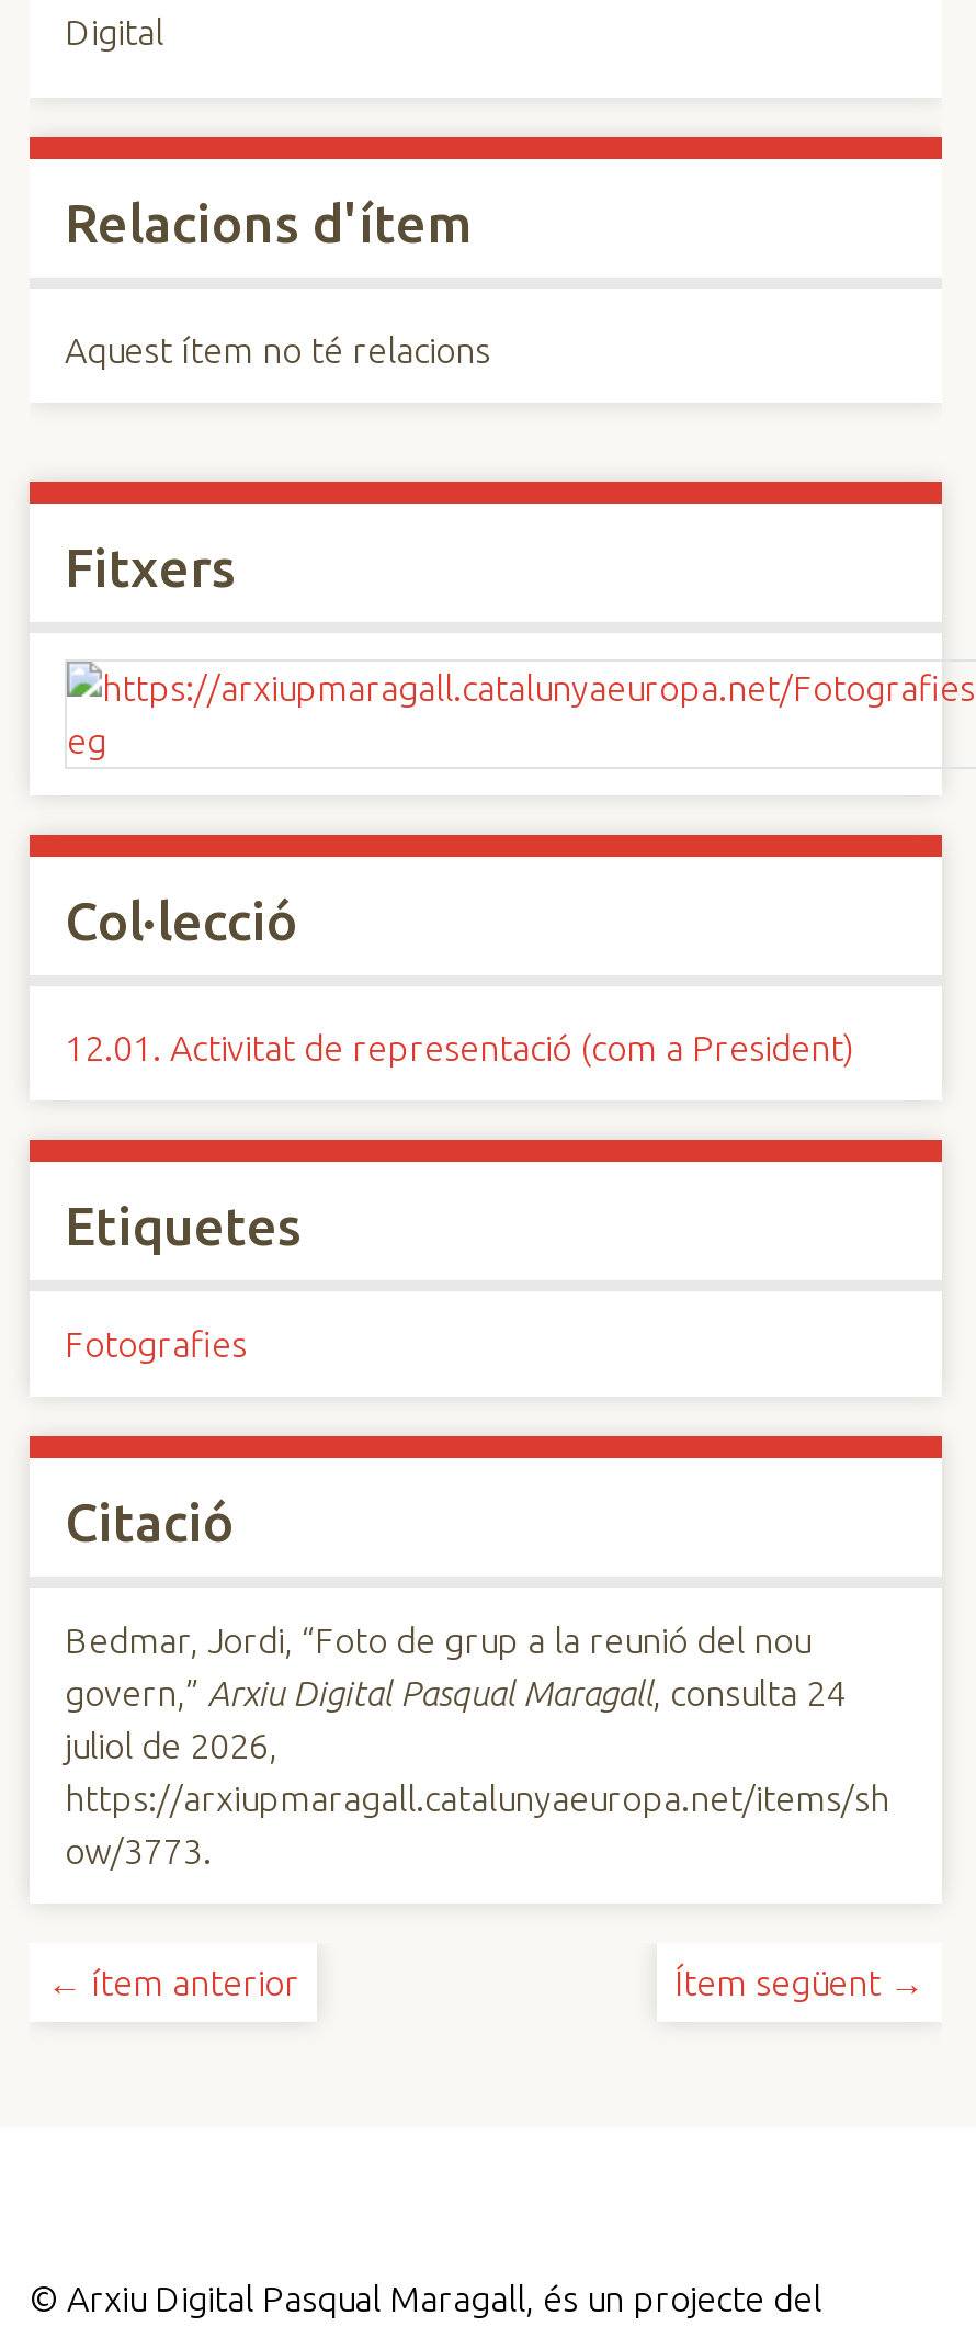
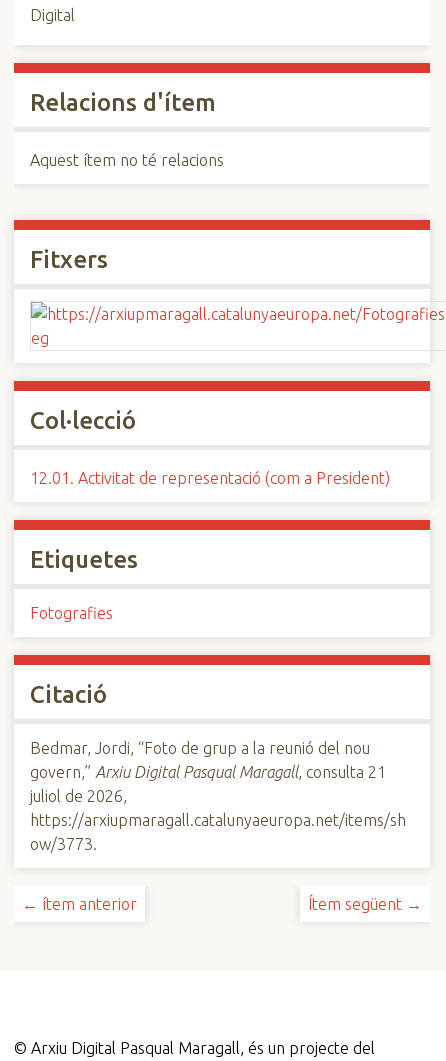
[65,1673,846,1713] govern,” Arxiu Digital Pasqual Maragall, consulta 24 -> [30,763,386,781] govern,” Arxiu Digital Pasqual Maragall, consulta 21

